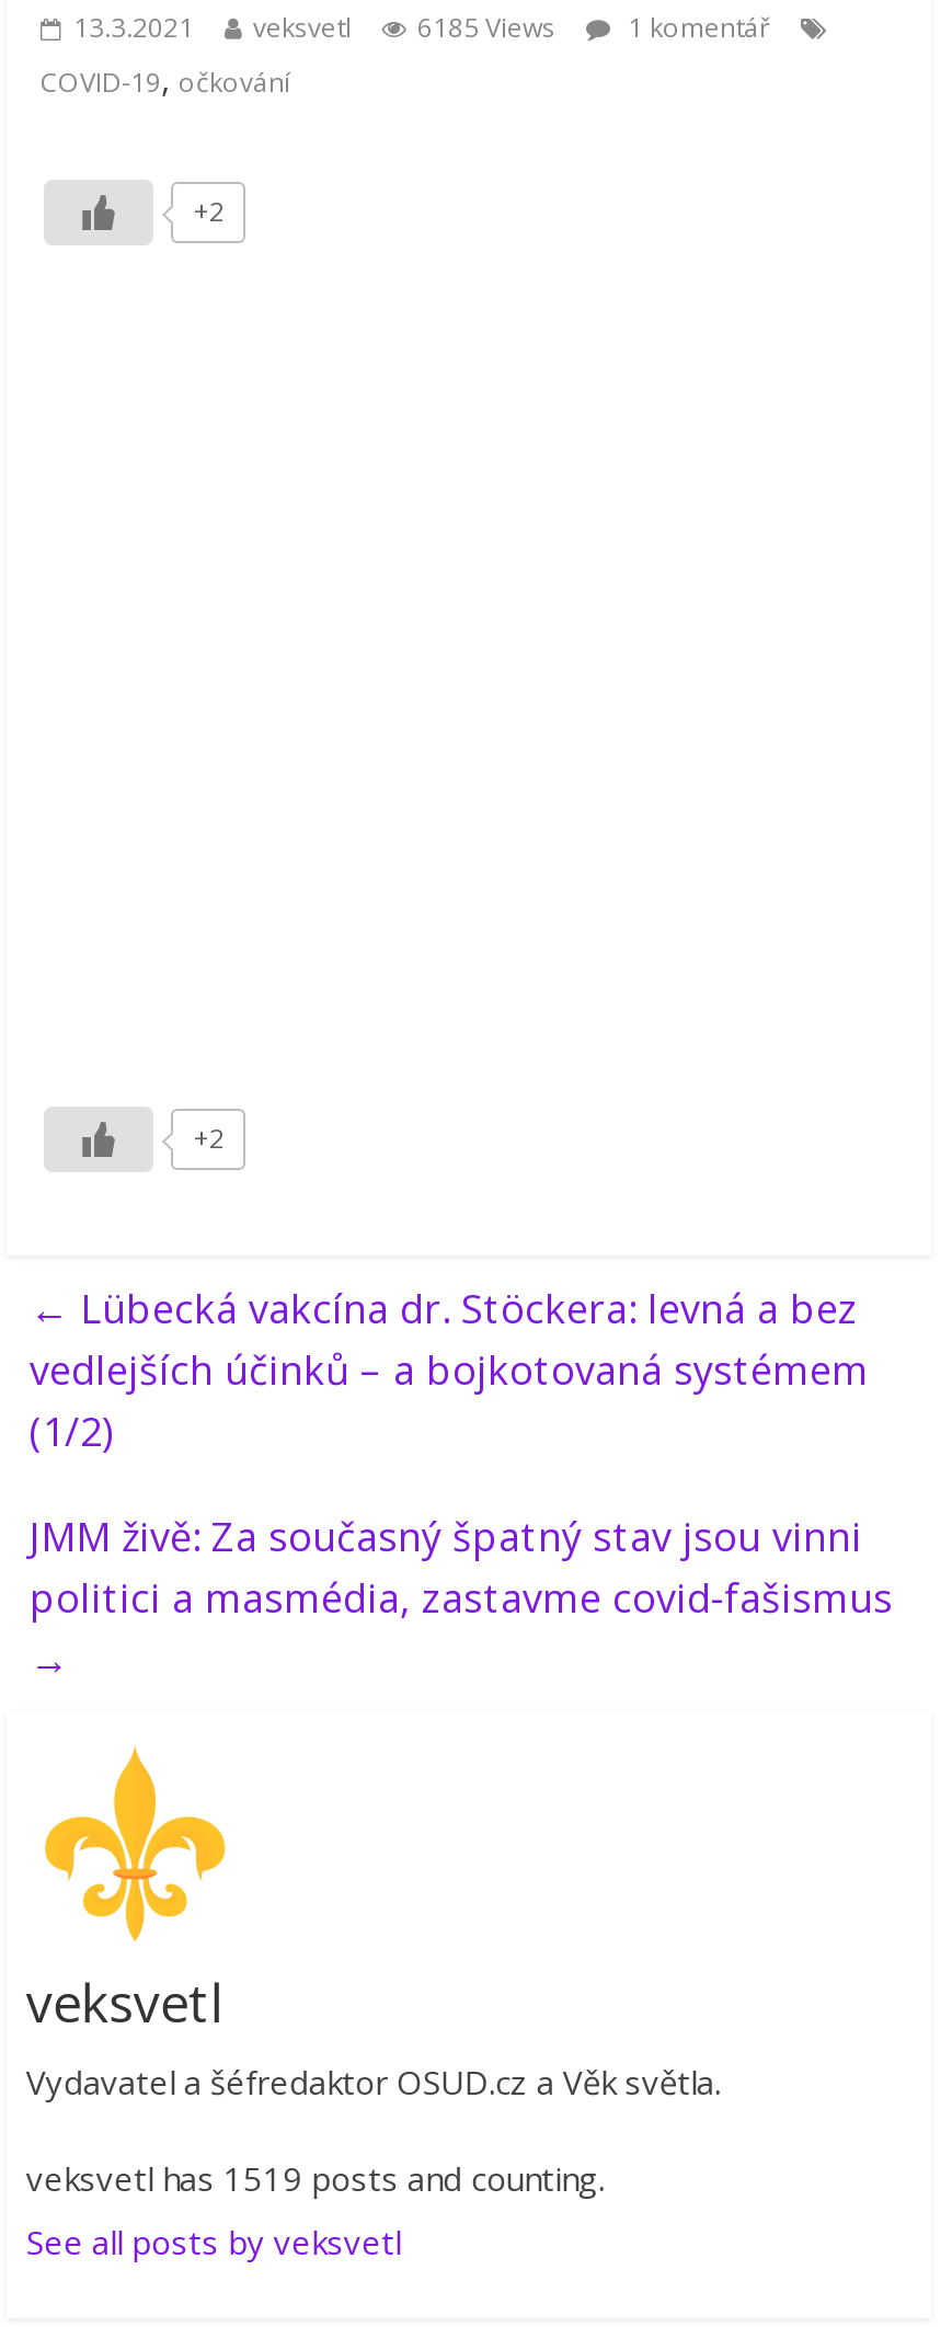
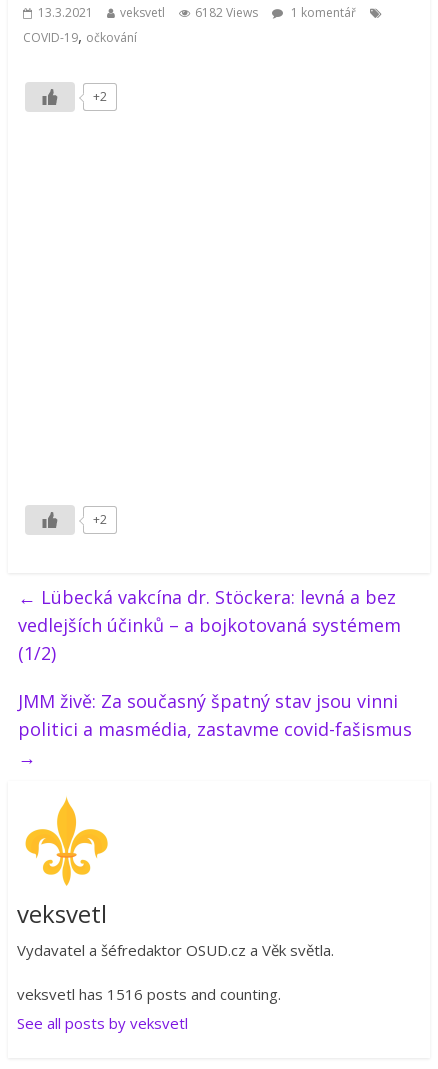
[73,9,770,46] 13.3.2021 veksvetl 6185 Views 1 komentář -> [38,4,356,21] 13.3.2021 veksvetl 6182 Views 1 komentář
[26,2155,605,2199] veksvetl has 1519 posts and counting. -> [17,984,281,1004] veksvetl has 1516 posts and counting.

